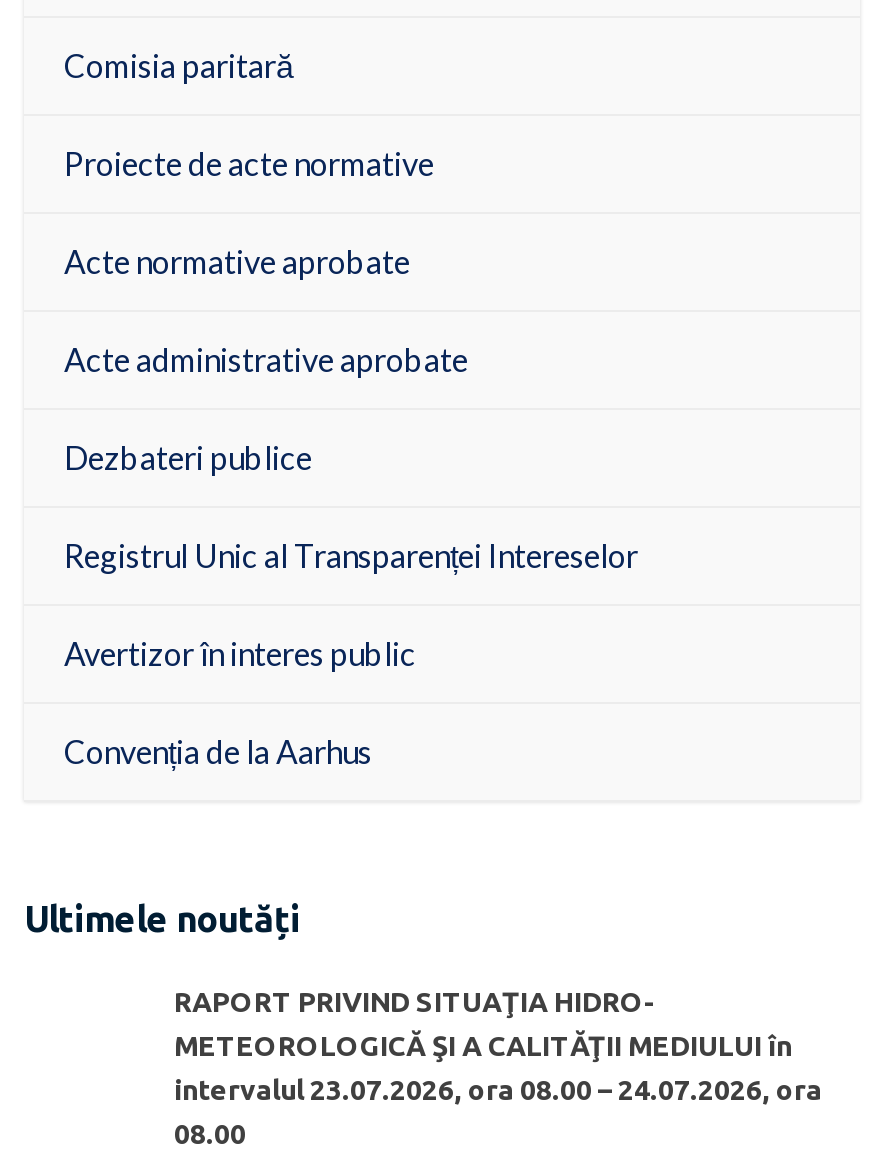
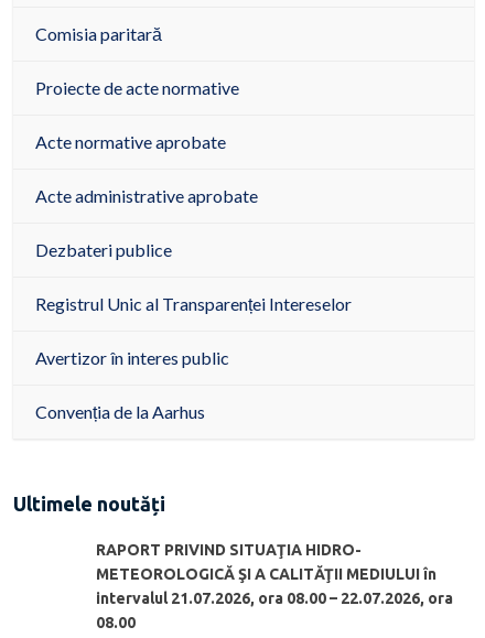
[174,1074,822,1106] intervalul 23.07.2026, ora 08.00 – 24.07.2026, ora -> [96,590,453,607] intervalul 21.07.2026, ora 08.00 – 22.07.2026, ora

